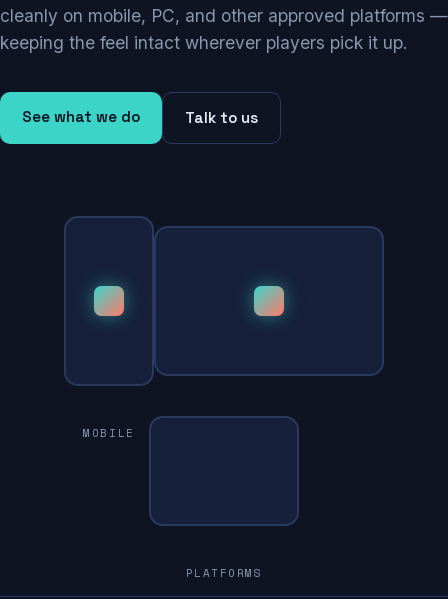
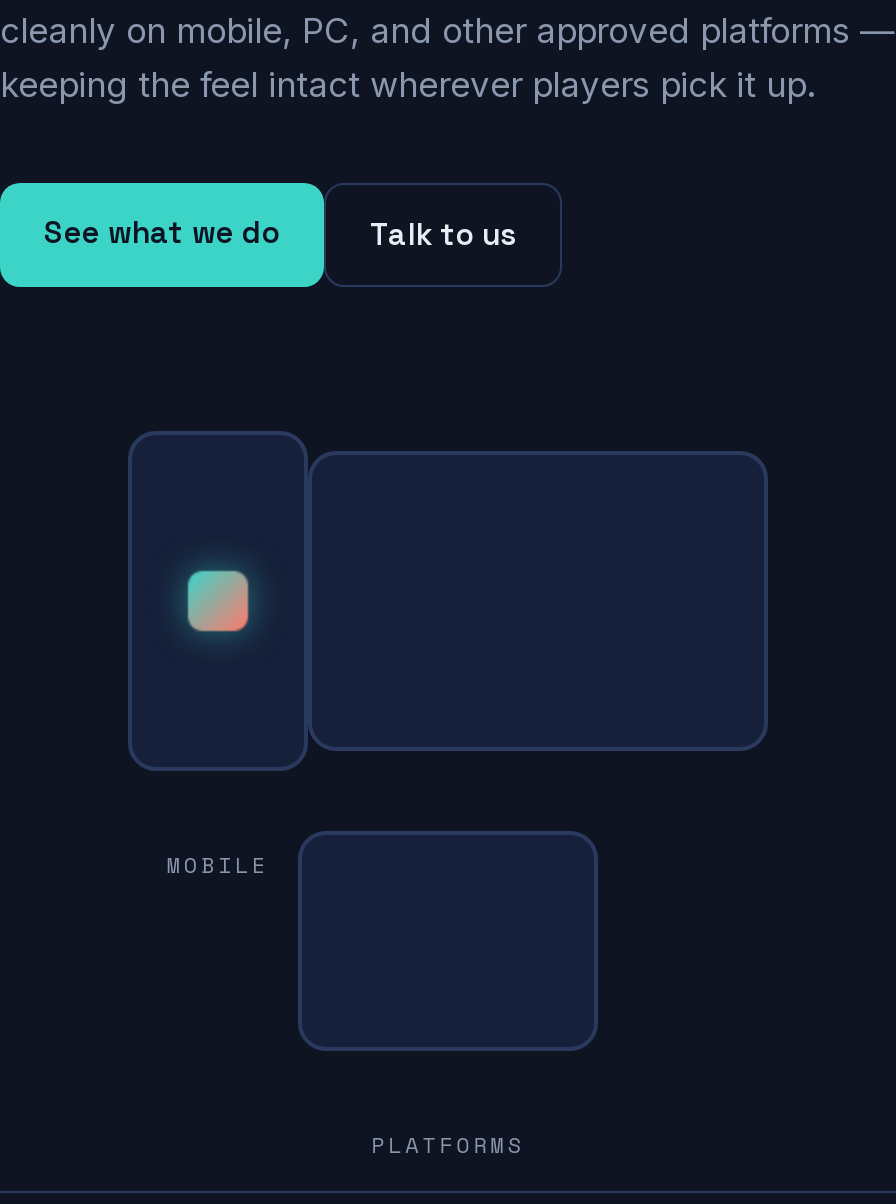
[249,281,289,321] [image] -> none

